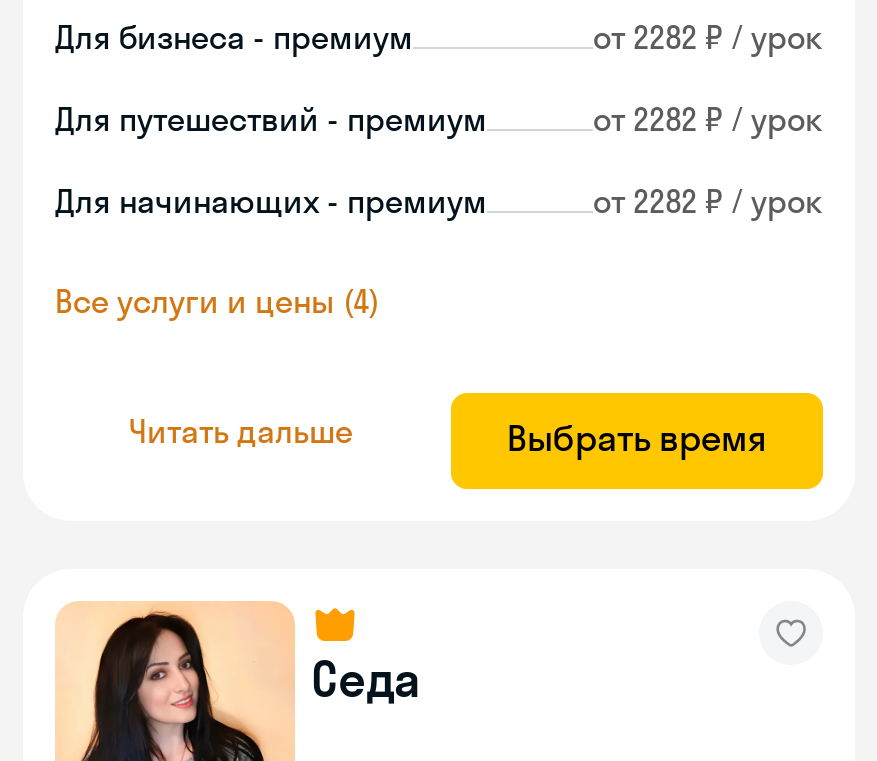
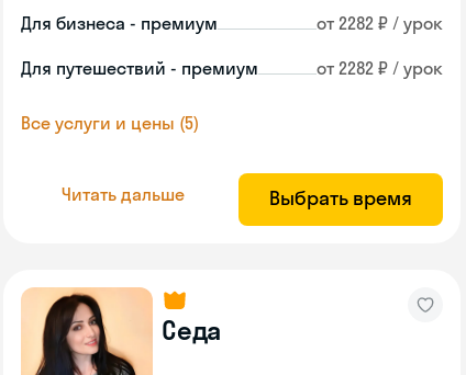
[55,181,823,321] Для начинающих - премиум | от 2282 ₽ / урок | Все услуги и цены (4) -> [21,112,199,134] Все услуги и цены (5)

